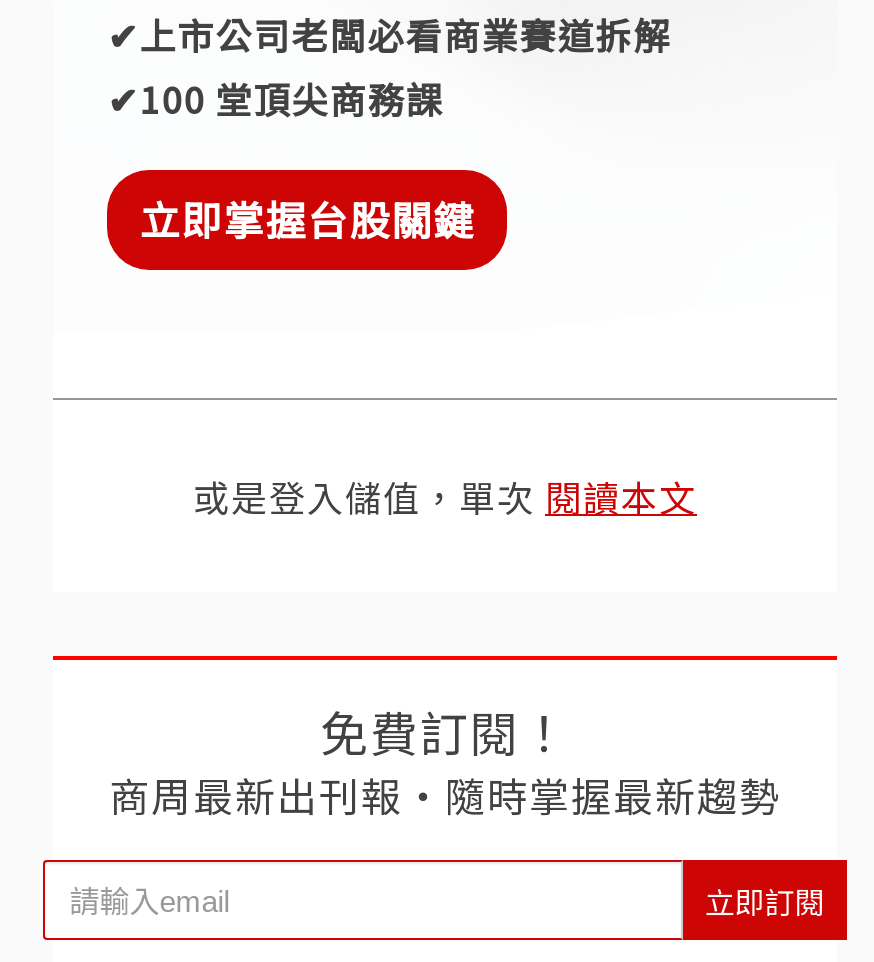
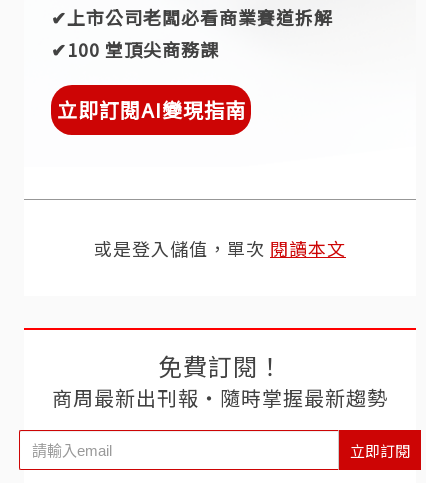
[139,191,475,249] 立即掌握台股關鍵 -> [57,95,246,124] 立即訂閱AI變現指南

